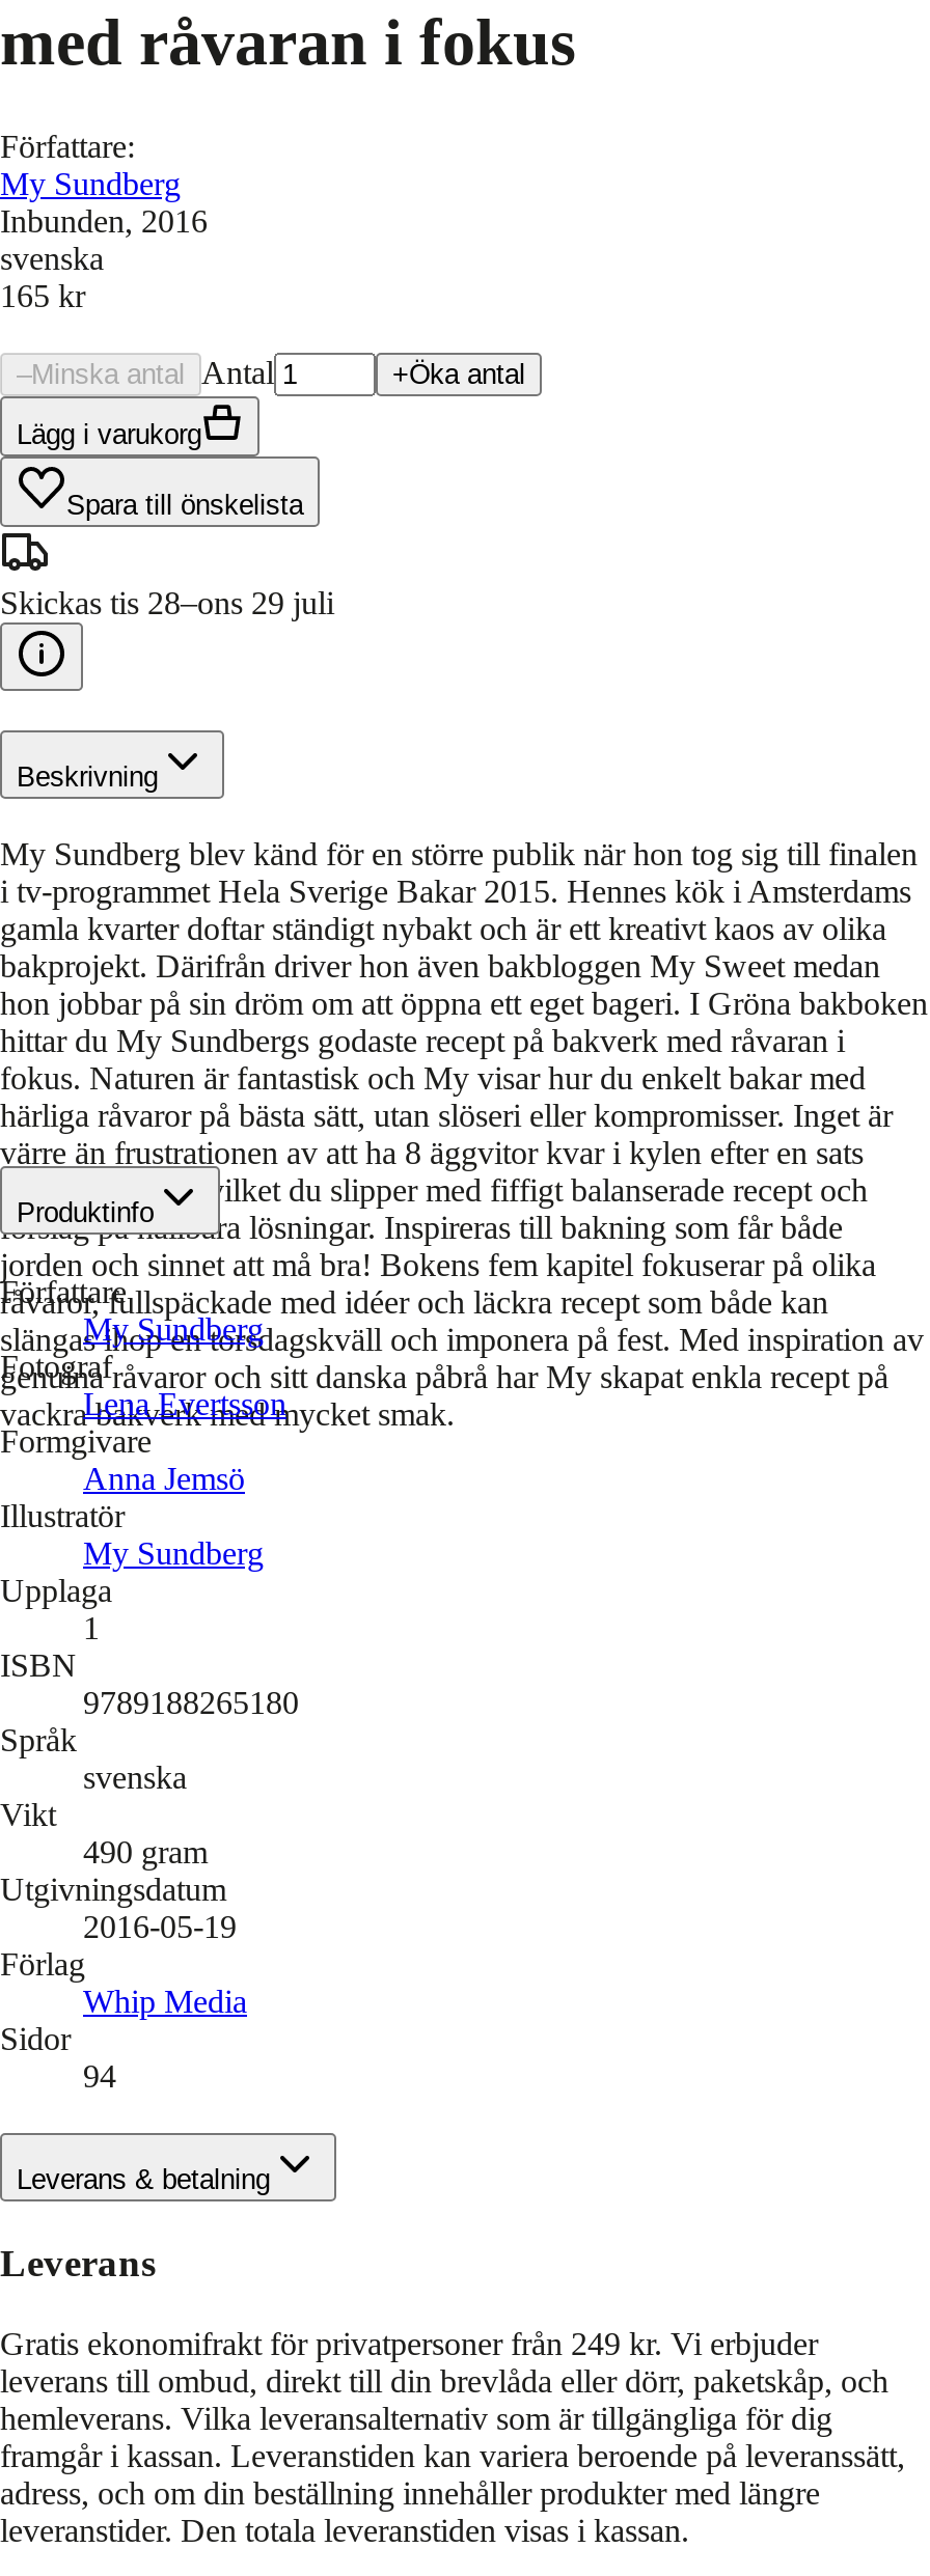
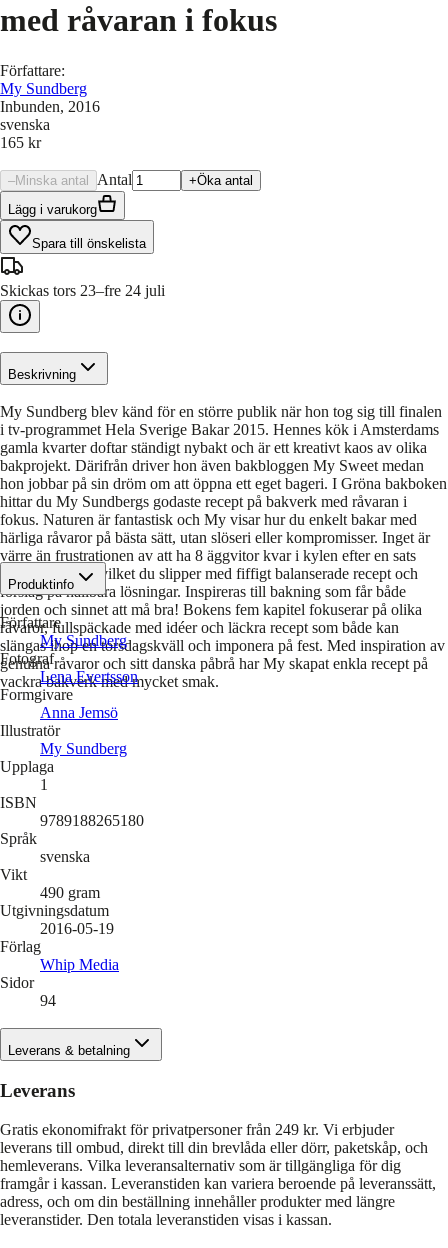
[0,585,334,620] Skickas tis 28–ons 29 juli -> [0,282,165,299] Skickas tors 23–fre 24 juli

